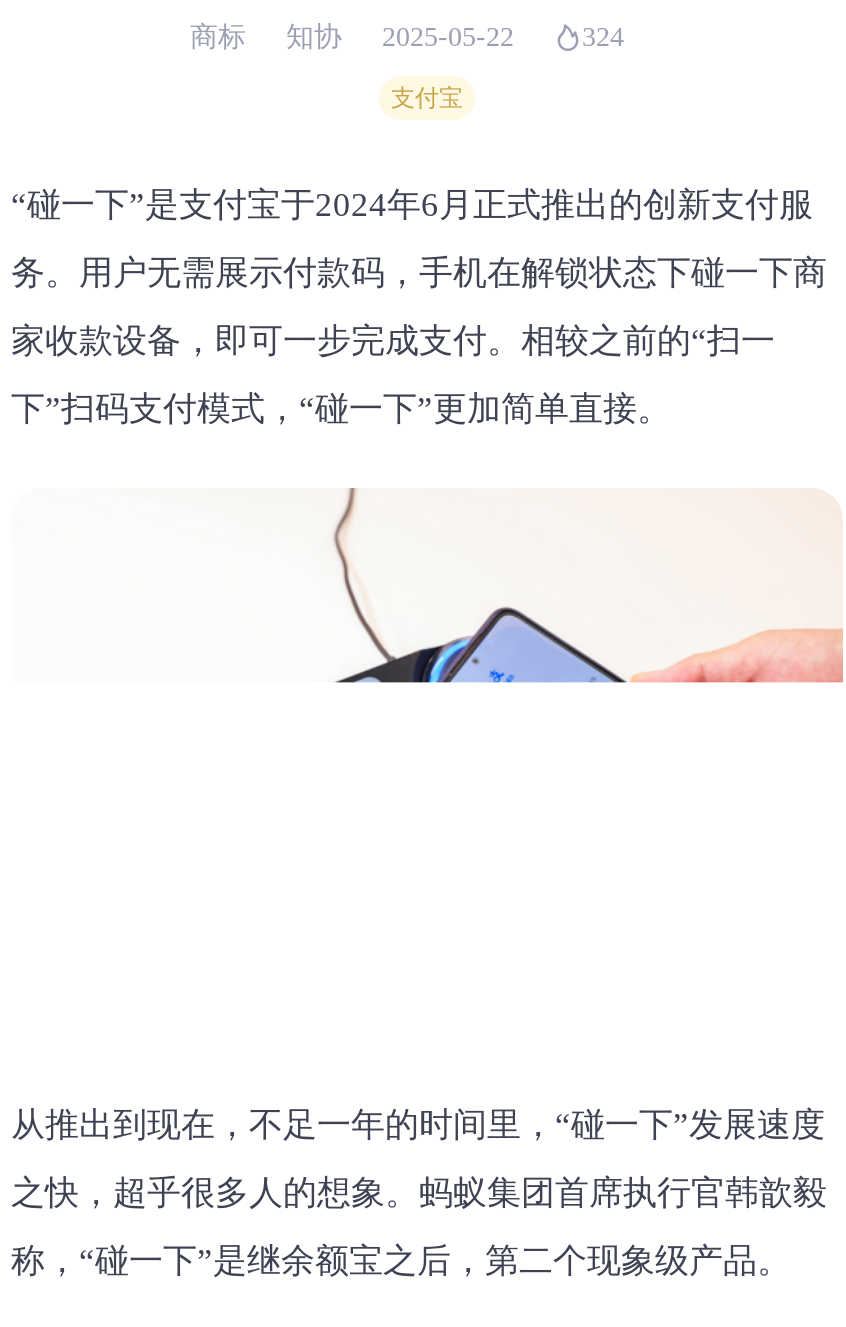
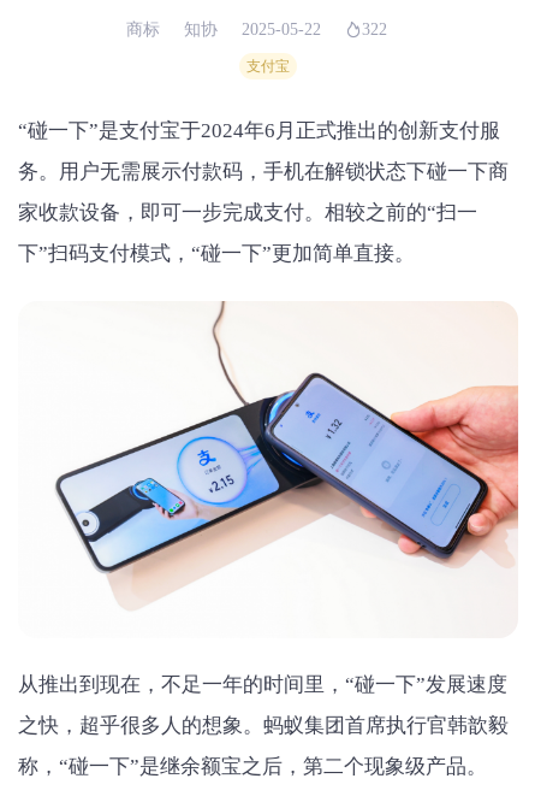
[582,22,624,52] 324 -> [361,21,387,39] 322
none -> [54,417,519,609] [image]

